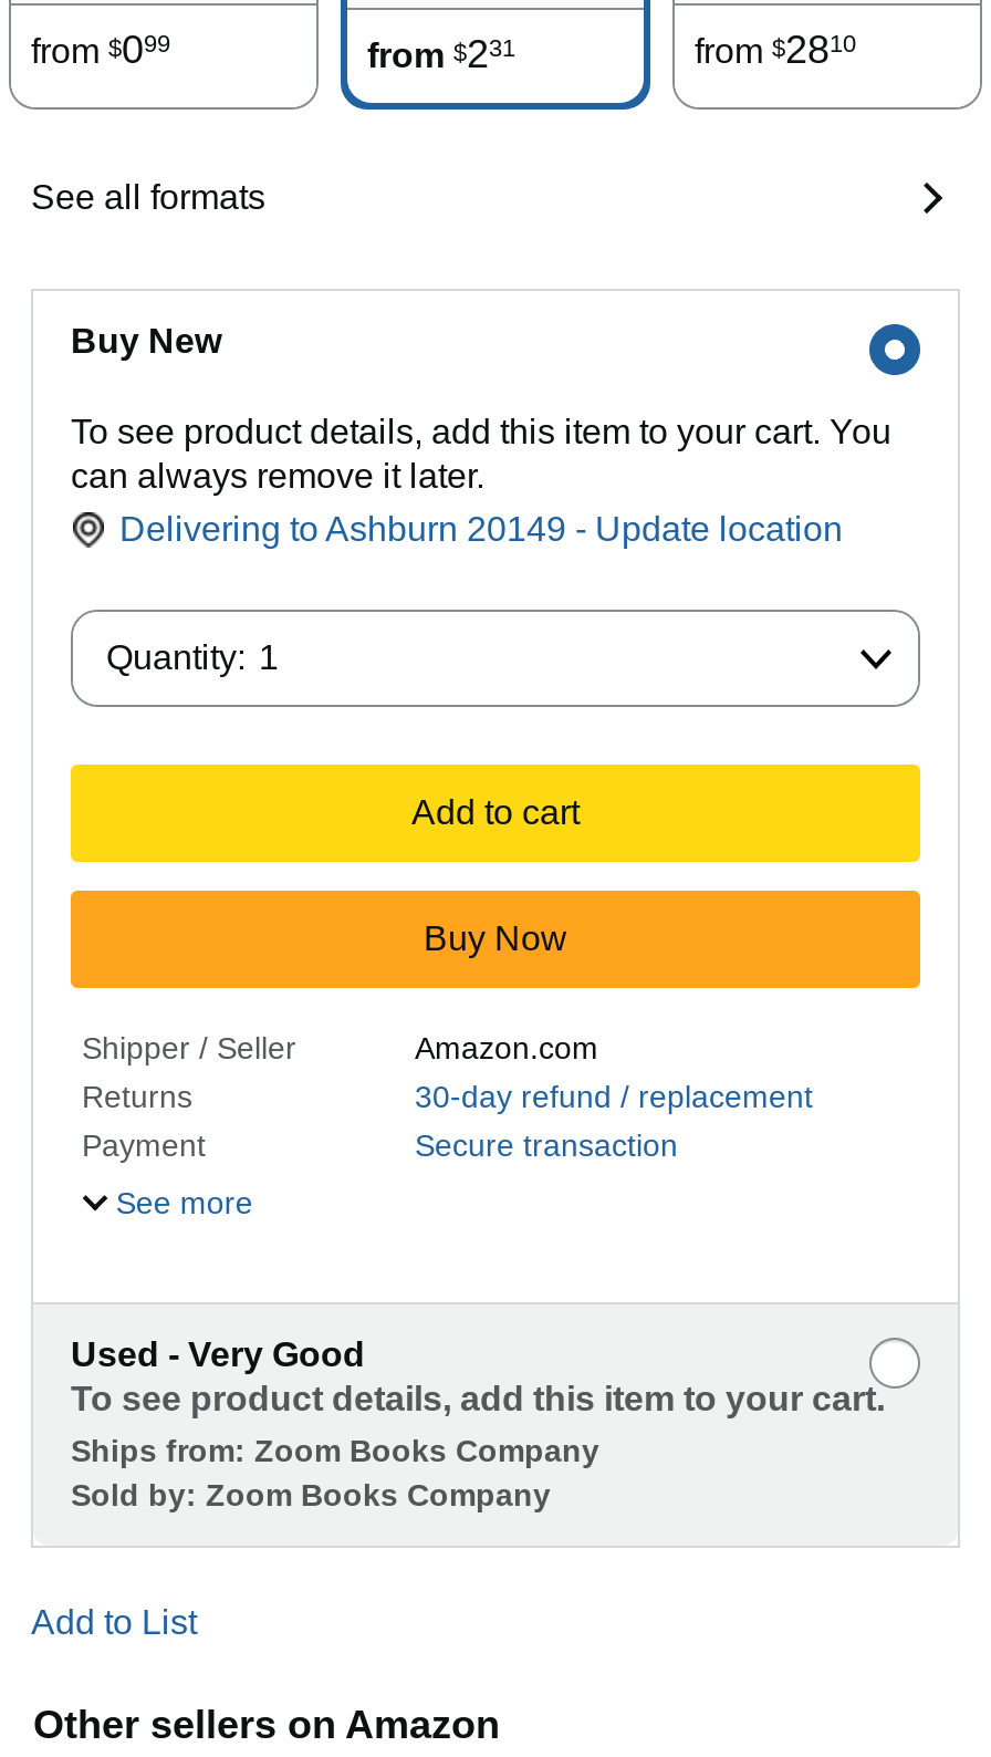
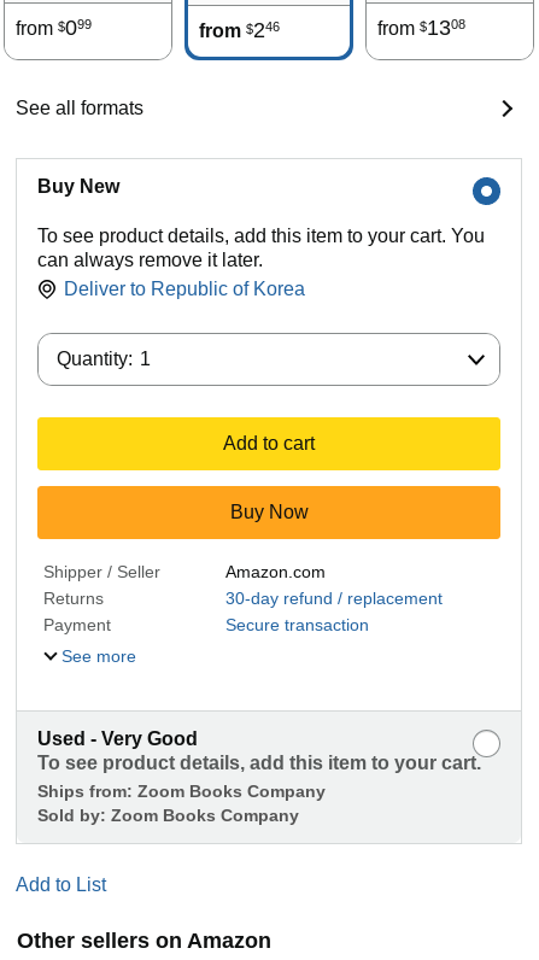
[367,32,515,77] from $231 -> [199,18,280,42] from $246
[695,28,856,72] from $2810 -> [377,16,465,40] from $1308
[119,510,843,548] Delivering to Ashburn 20149 - Update location -> [64,279,305,299] Deliver to Republic of Korea

